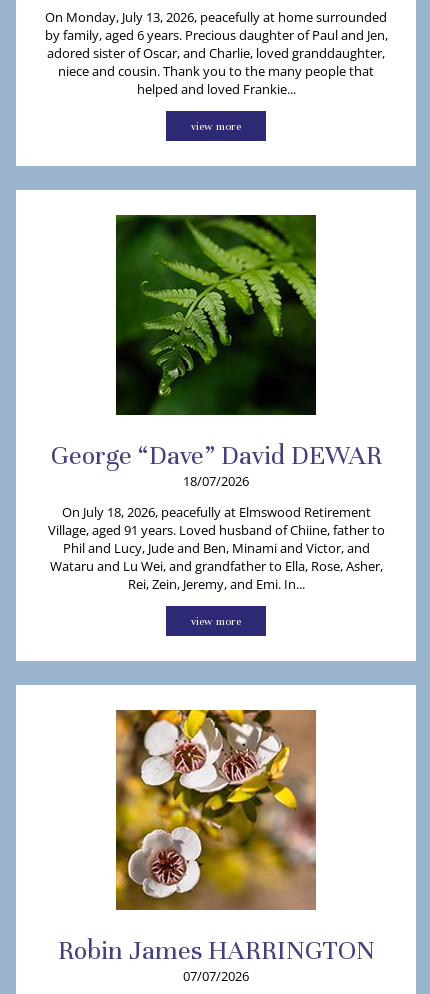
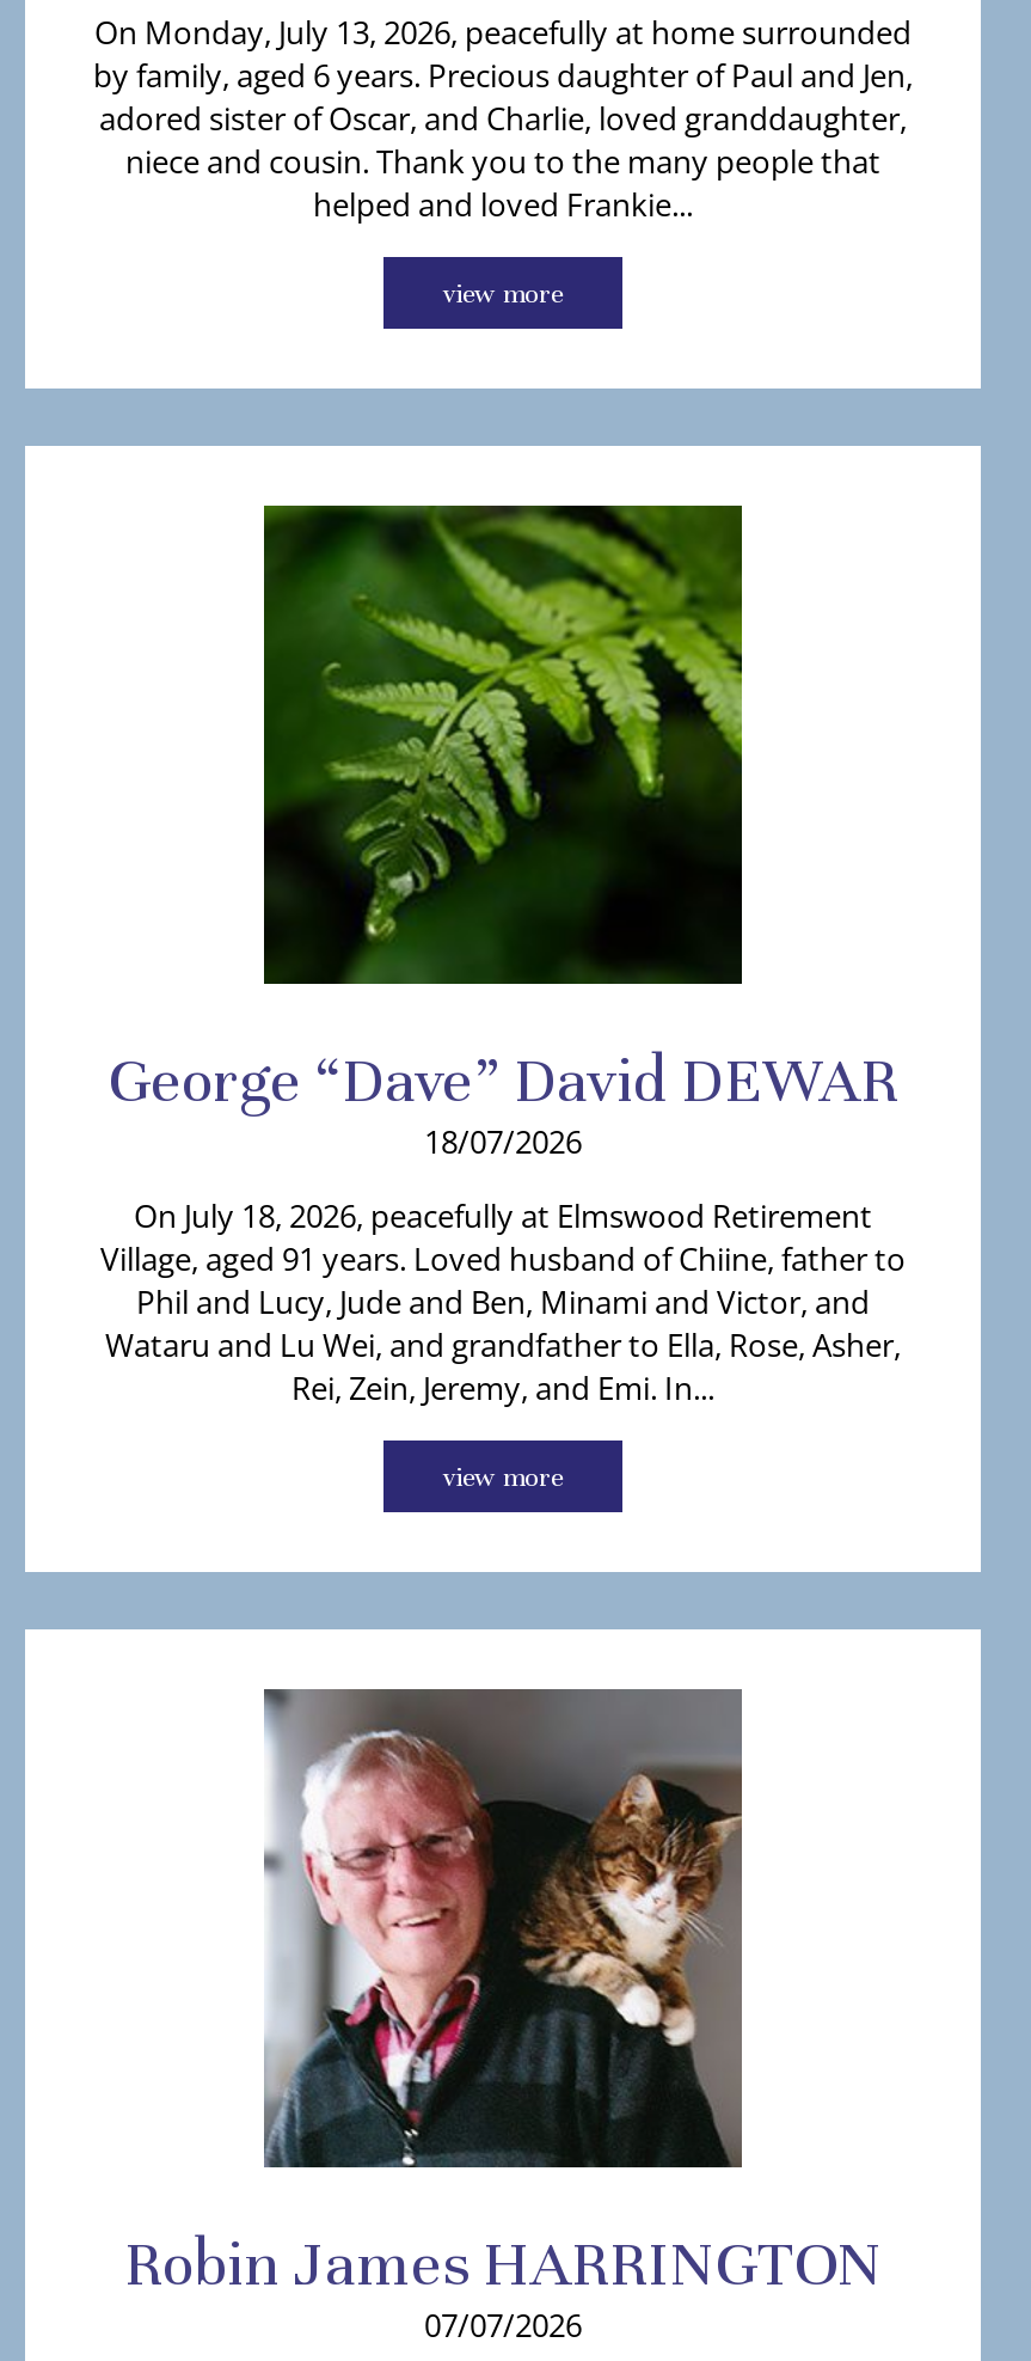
[115,709,316,911] [image] -> [262,1687,742,2170] [image]

